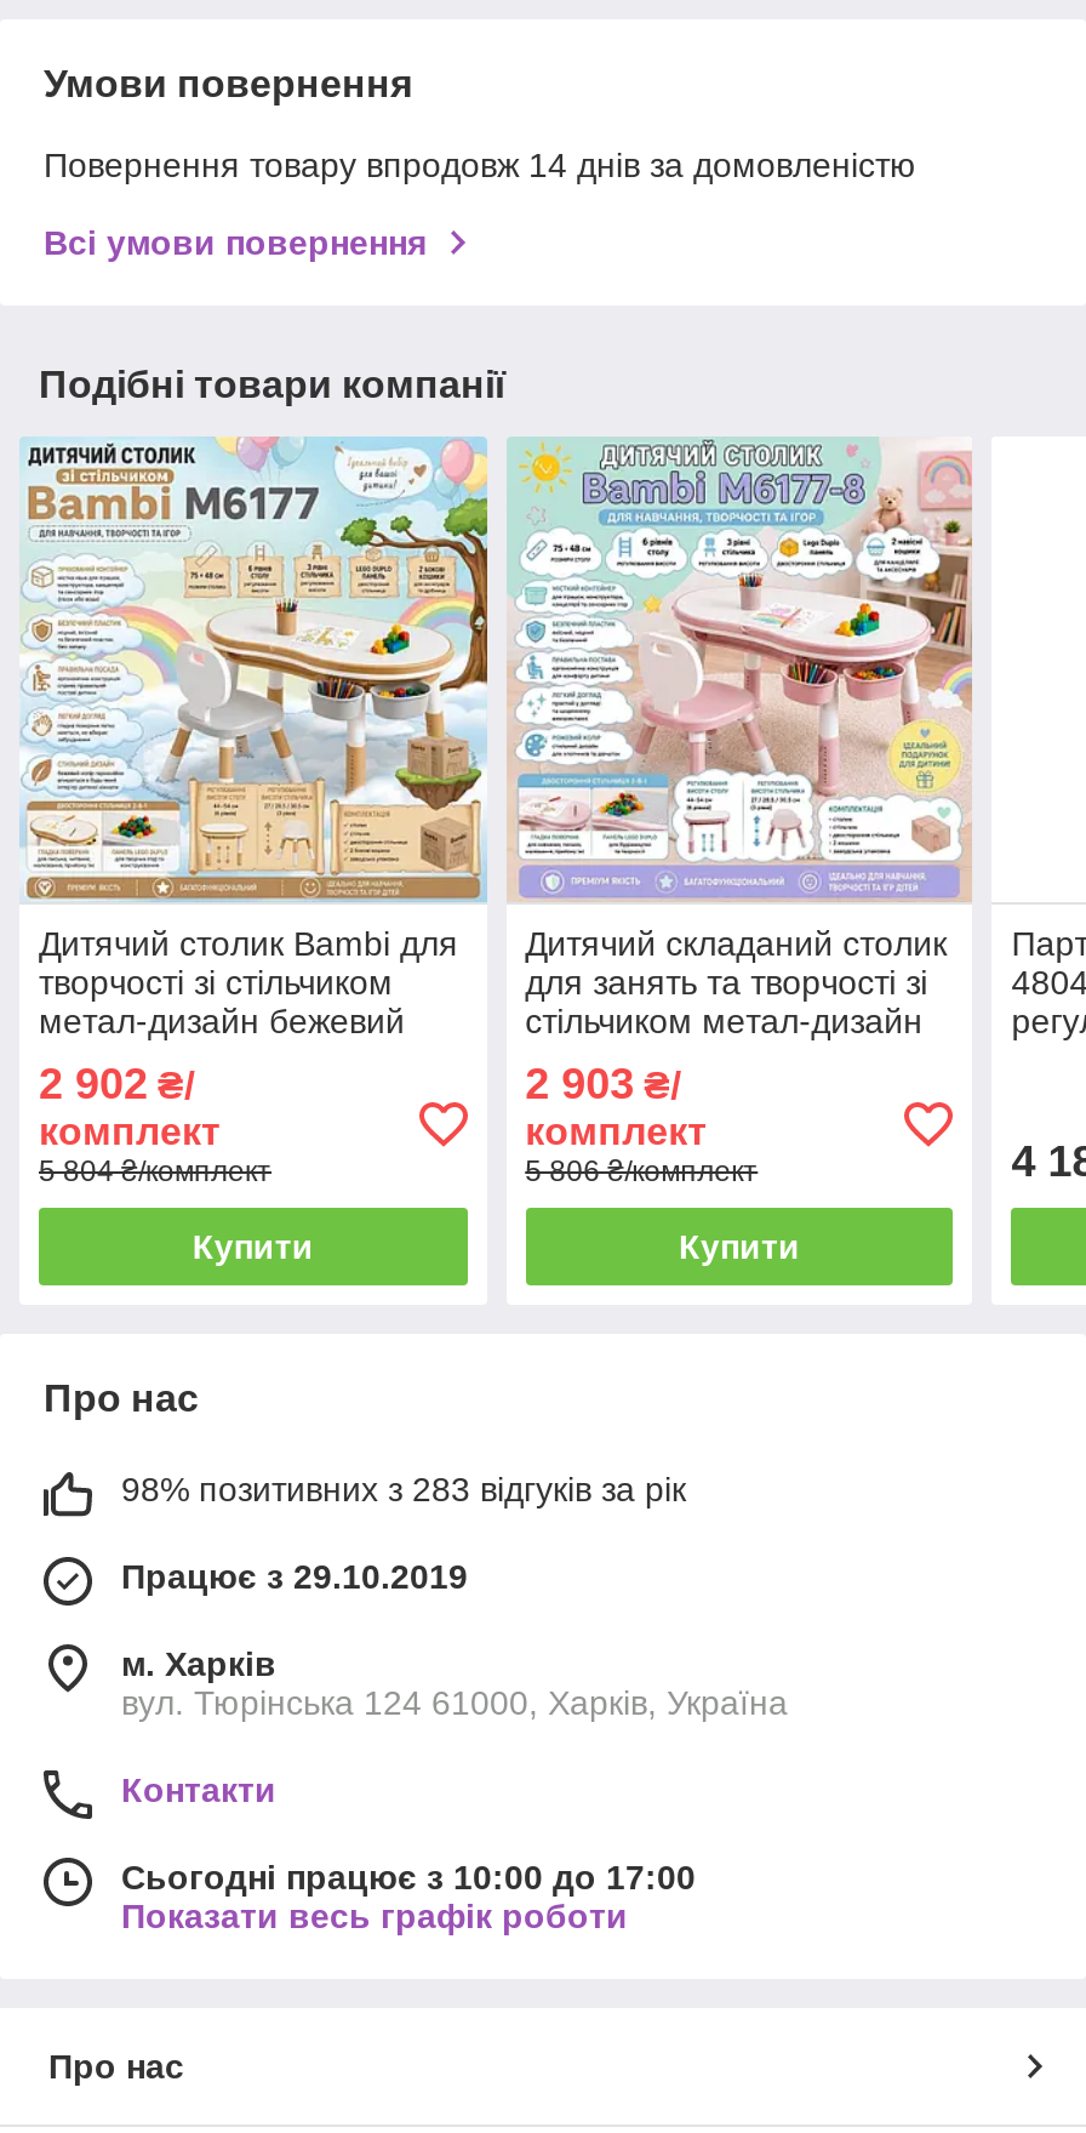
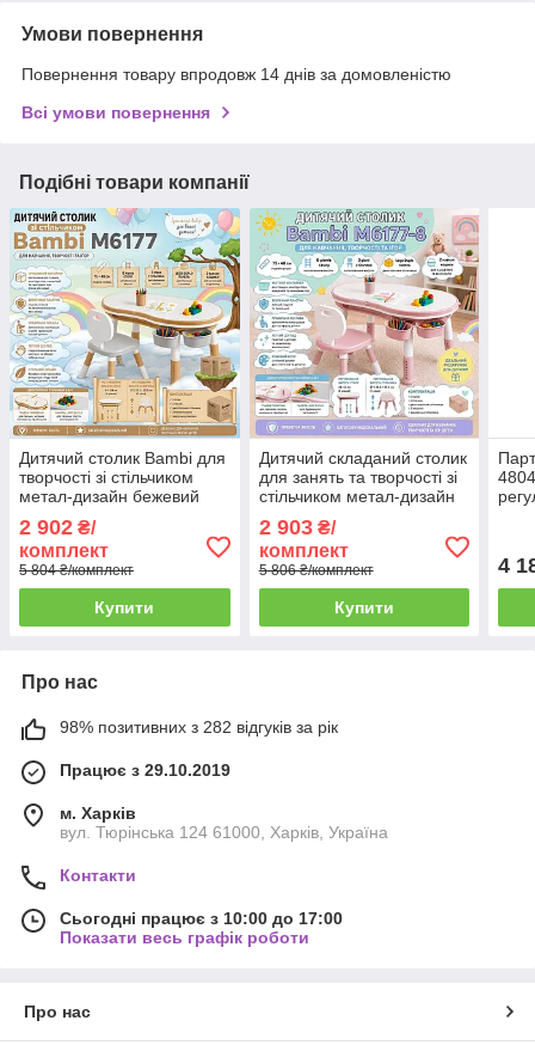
[121,1471,686,1509] 98% позитивних з 283 відгуків за рік -> [60,718,338,737] 98% позитивних з 282 відгуків за рік

